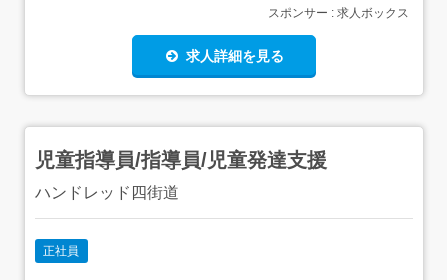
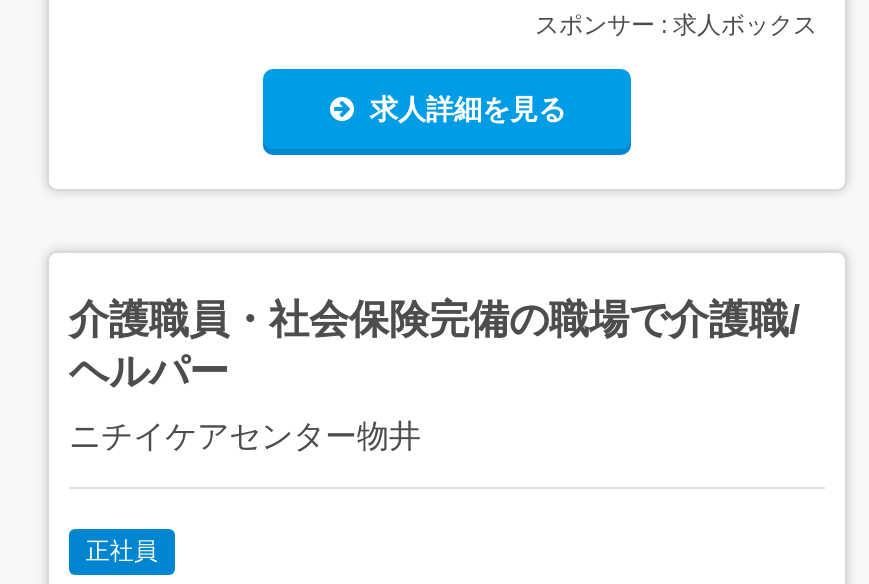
[35,149,327,171] 児童指導員/指導員/児童発達支援 -> [69,296,801,392] 介護職員・社会保険完備の職場で介護職/ | ヘルパー
[35,184,179,201] ハンドレッド四街道 -> [69,418,421,452] ニチイケアセンター物井

